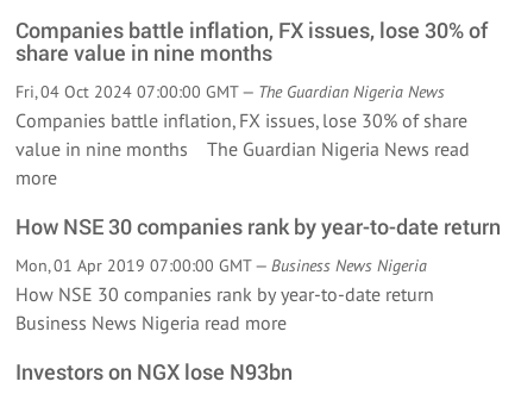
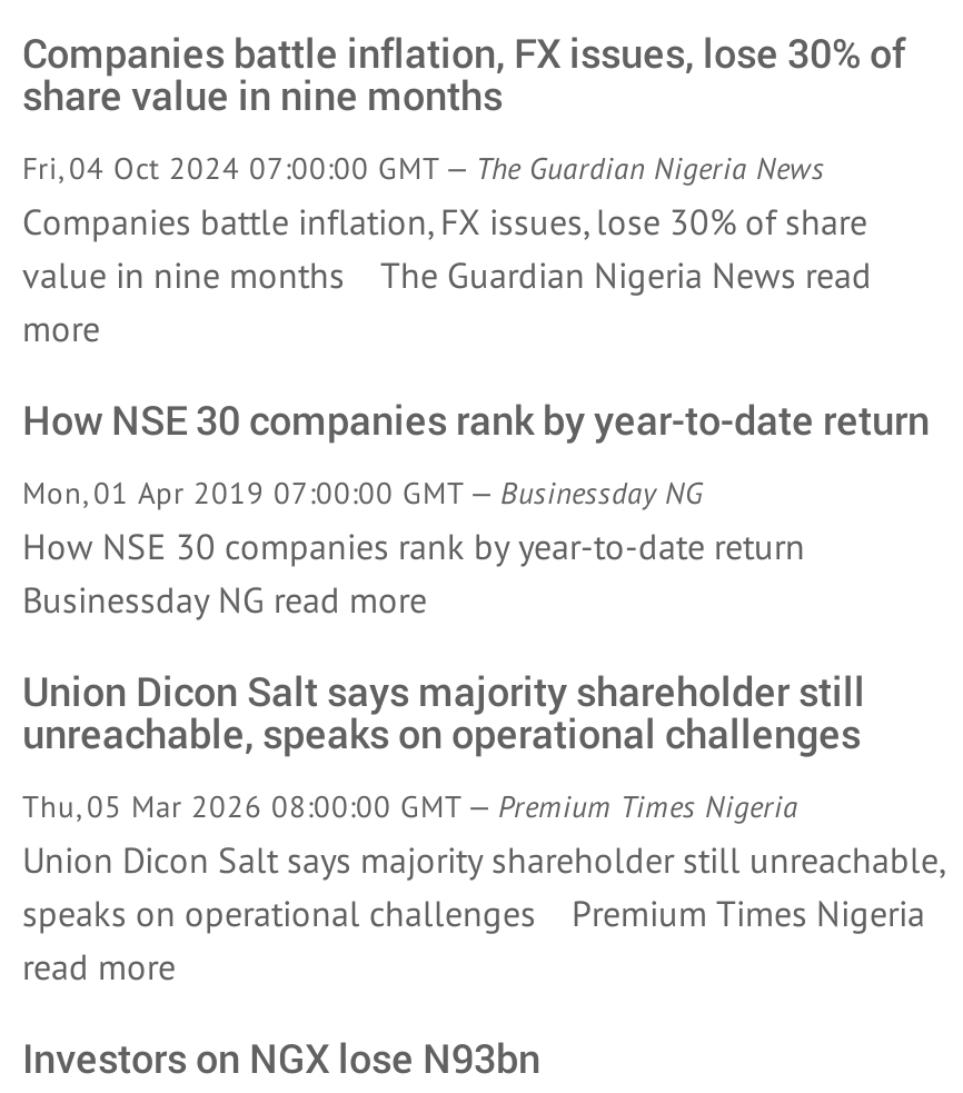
[15,255,427,276] Mon, 01 Apr 2019 07:00:00 GMT — Business News Nigeria -> [22,473,703,513] Mon, 01 Apr 2019 07:00:00 GMT — Businessday NG
[15,311,287,334] Business News Nigeria read more -> [22,577,945,988] Businessday NG read more | Union Dicon Salt says majority shareholder still | unreachable, speaks on operational challenges | Thu, 05 Mar 2026 08:00:00 GMT — Premium Times Nigeria | Union Dicon Salt says majority shareholder still unreachable, | speaks on operational challenges Premium Times Nigeria | read more

